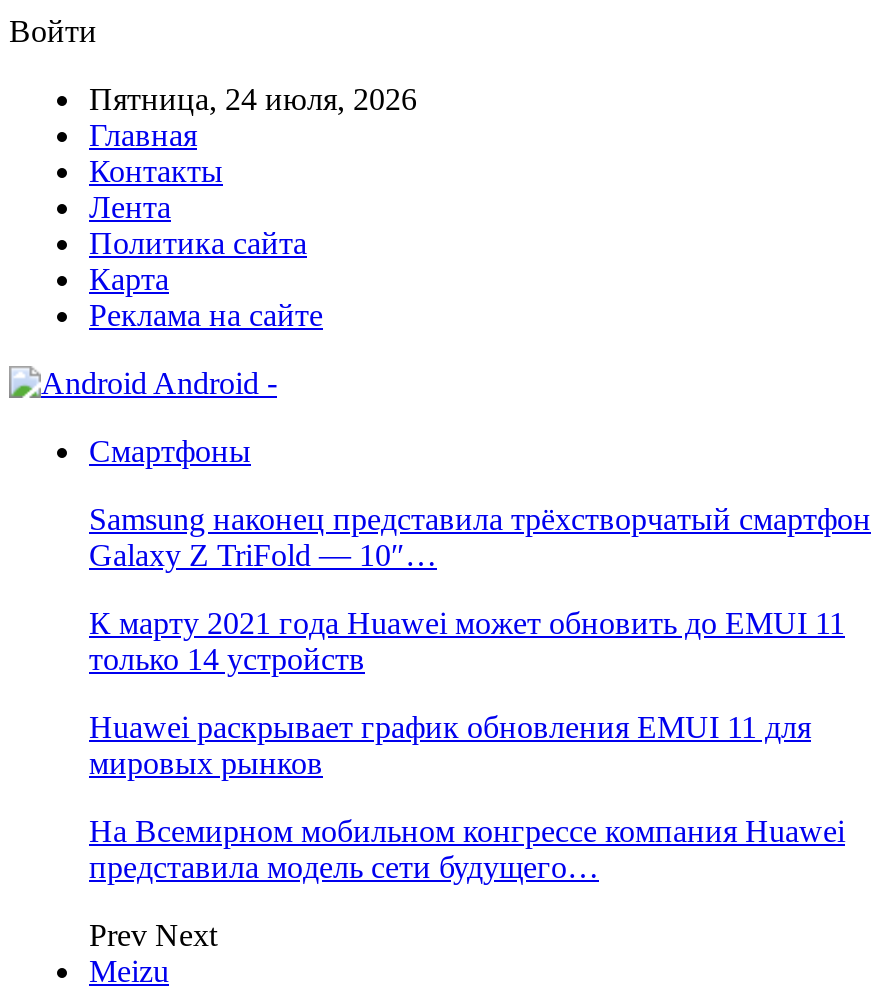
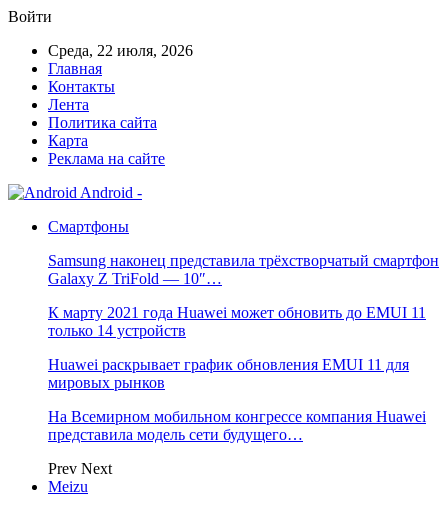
[89,82,417,116] Пятница, 24 июля, 2026 -> [48,42,193,59] Среда, 22 июля, 2026

